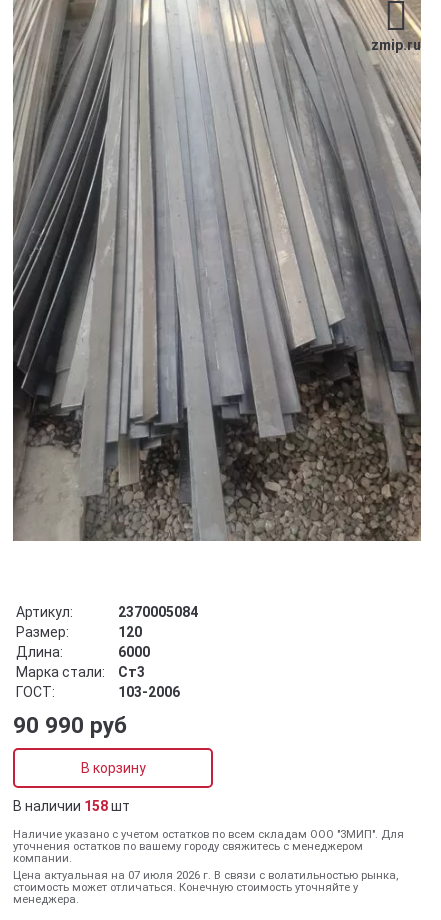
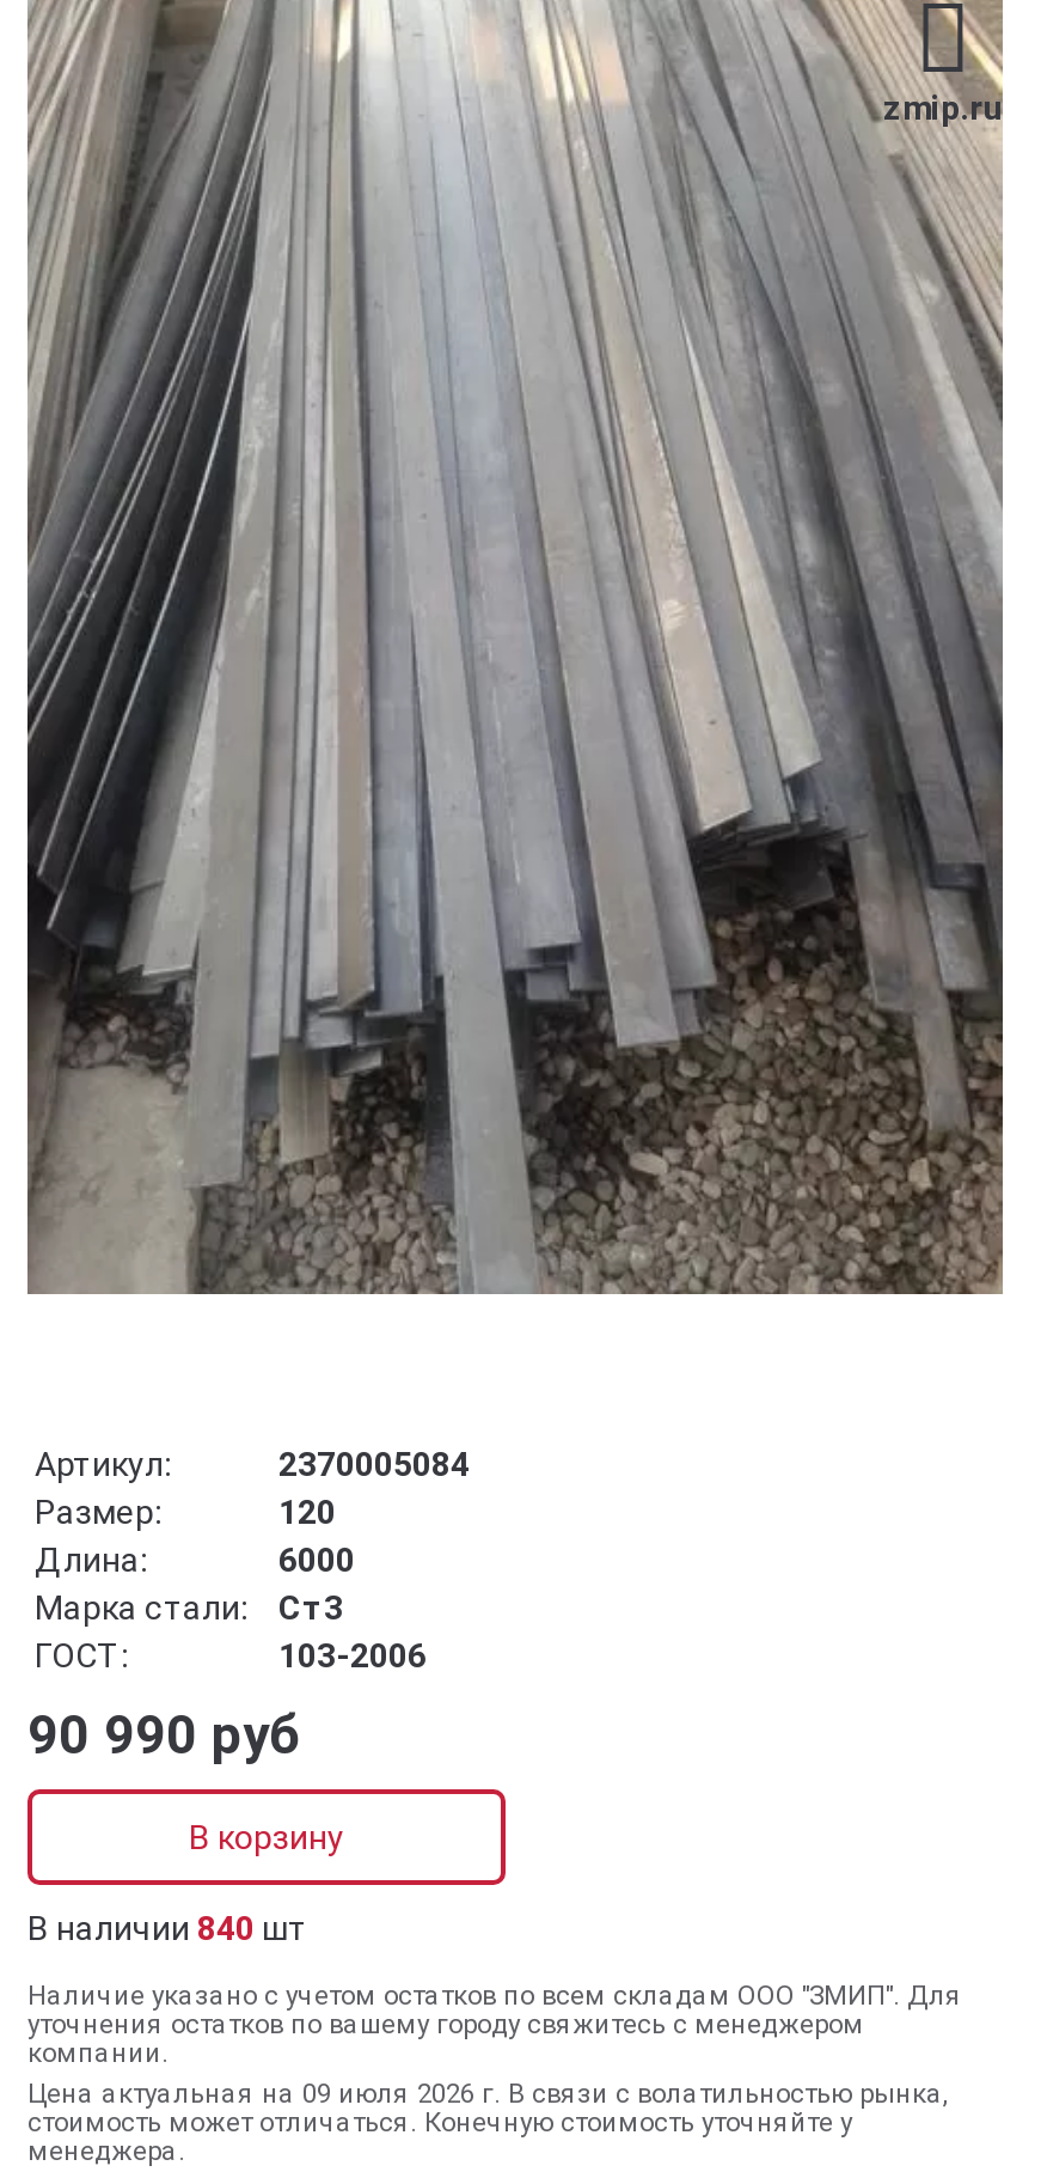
[13,798,130,814] В наличии 158 шт -> [27,1909,307,1947] В наличии 840 шт
[13,869,398,882] Цена актуальная на 07 июля 2026 г. В связи с волатильностью рынка, -> [27,2079,948,2110] Цена актуальная на 09 июля 2026 г. В связи с волатильностью рынка,

